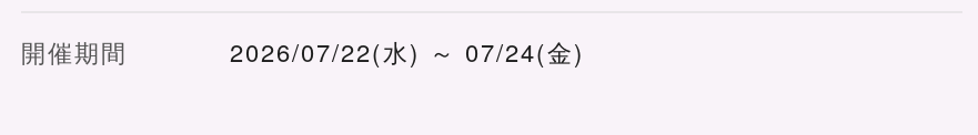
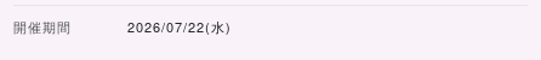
[230,33,585,68] 2026/07/22(水) ～ 07/24(金) -> [127,16,232,36] 2026/07/22(水)

